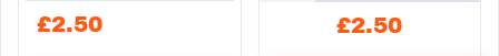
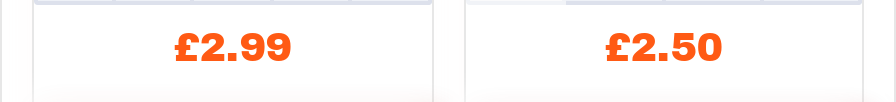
[37,12,103,36] £2.50 -> [174,24,292,68] £2.99

